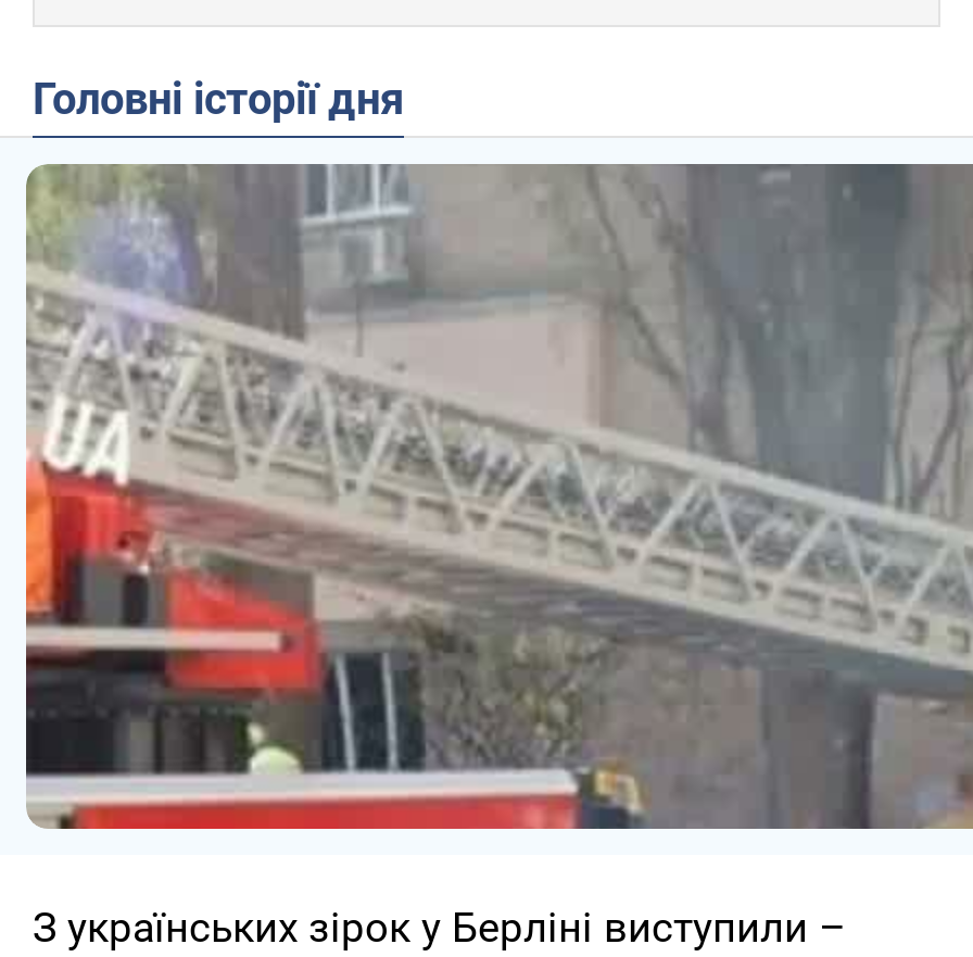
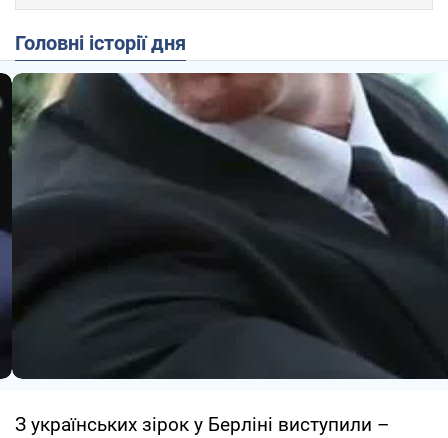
[7,162,966,831] [image] -> [3,72,445,380] [image]

